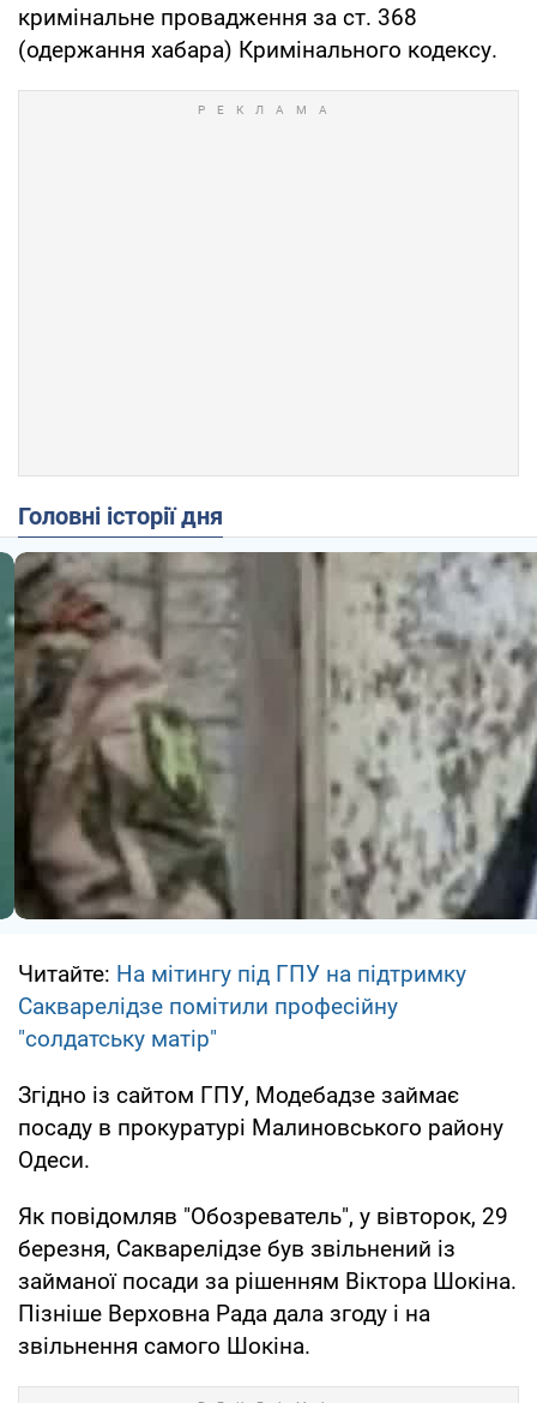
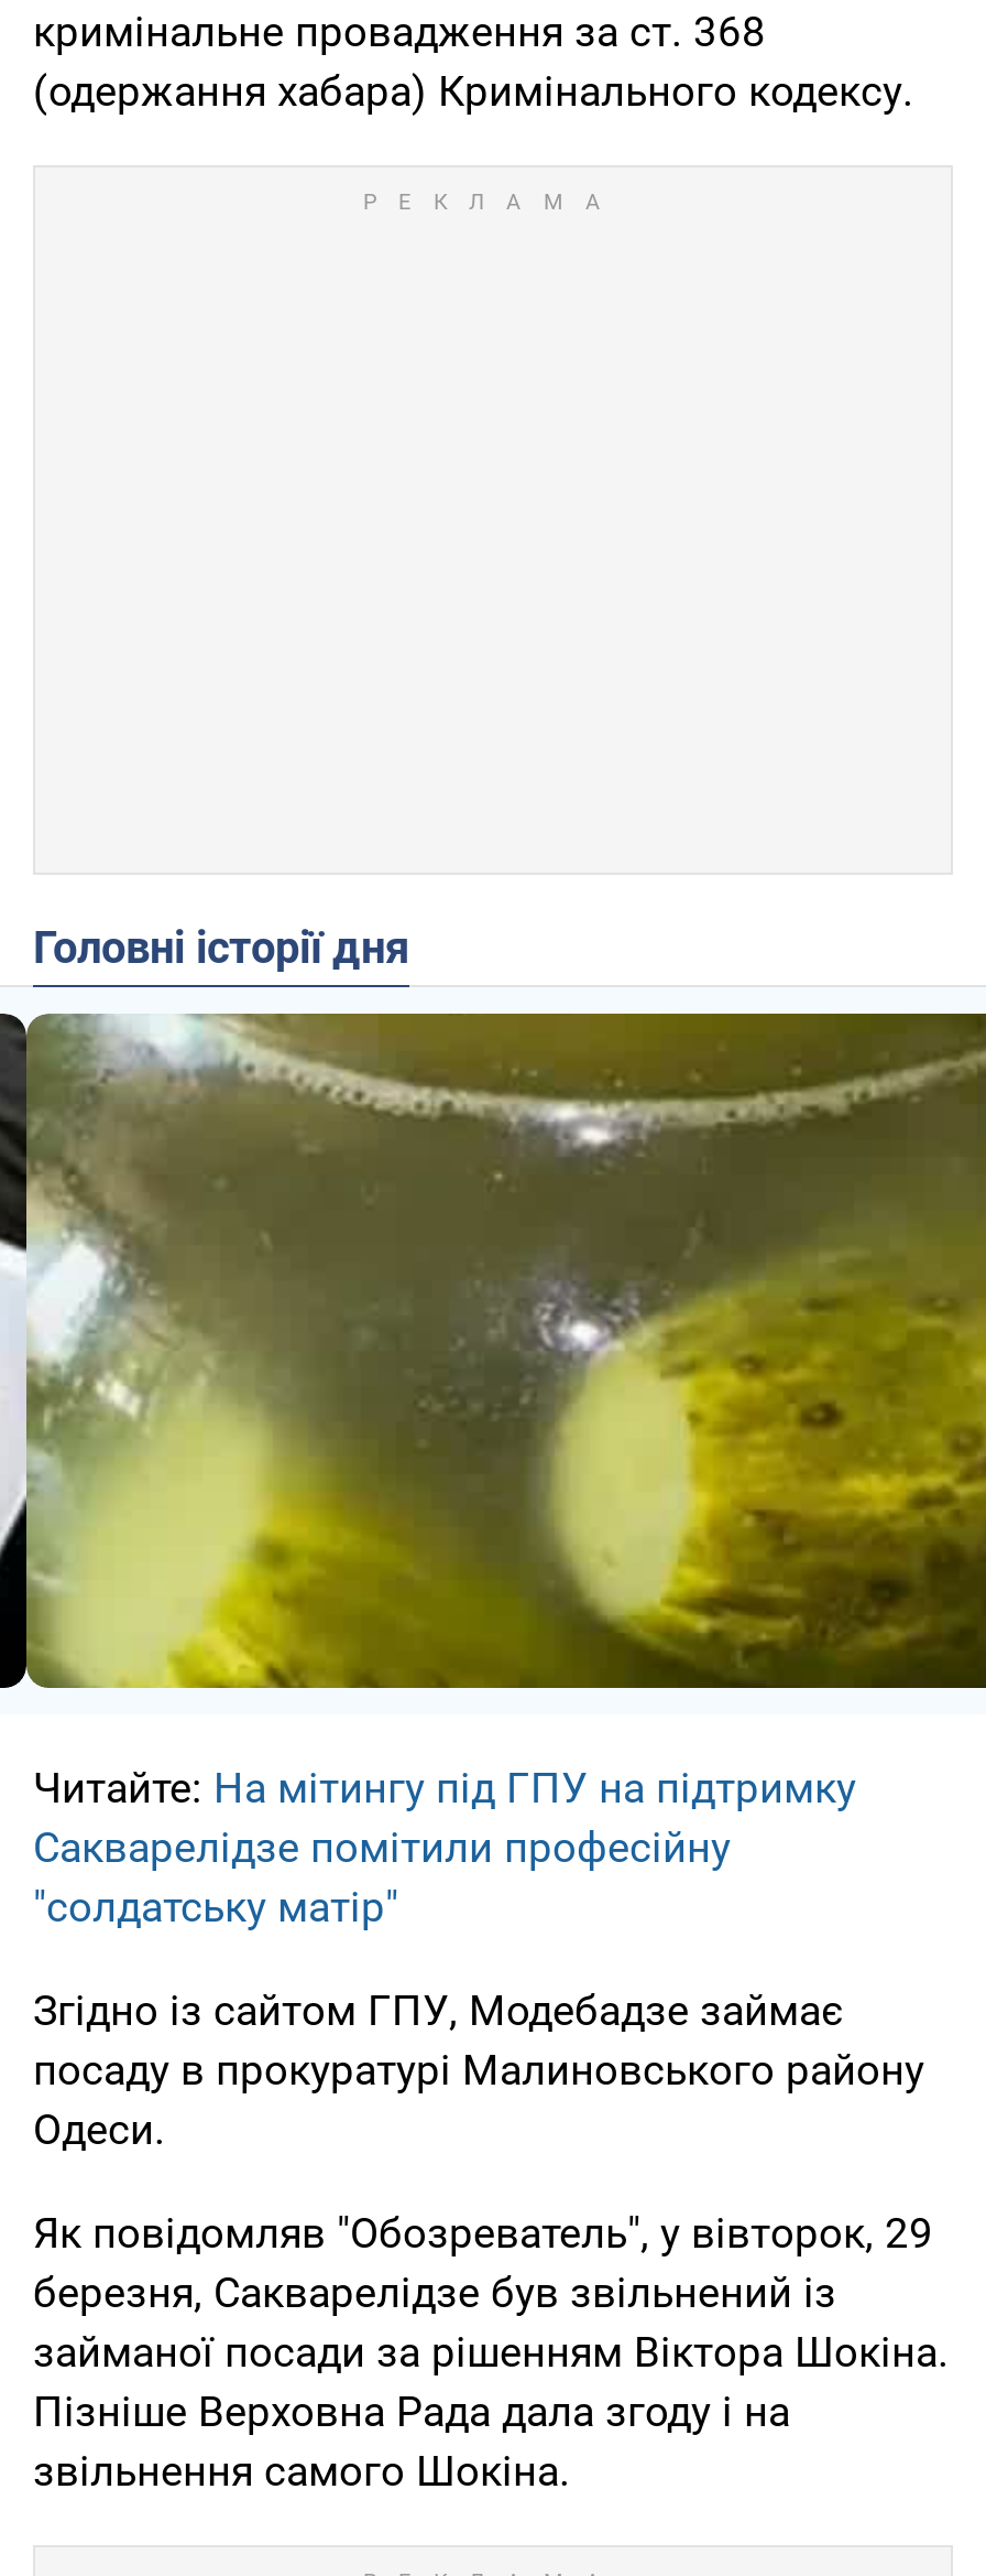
[4,551,533,921] [image] -> [7,1011,979,1690] [image]

